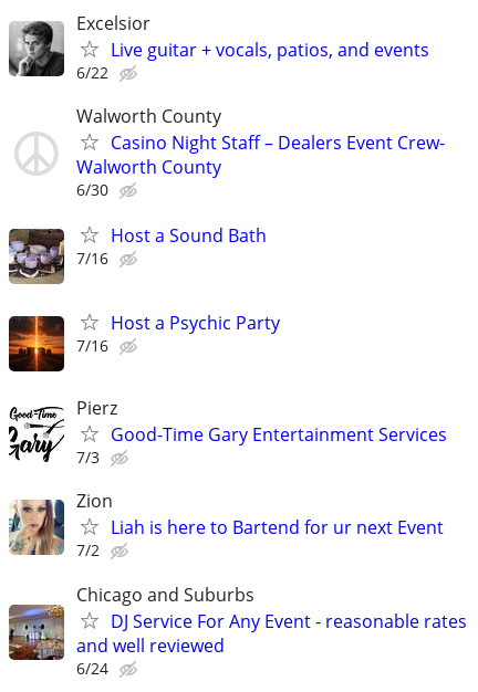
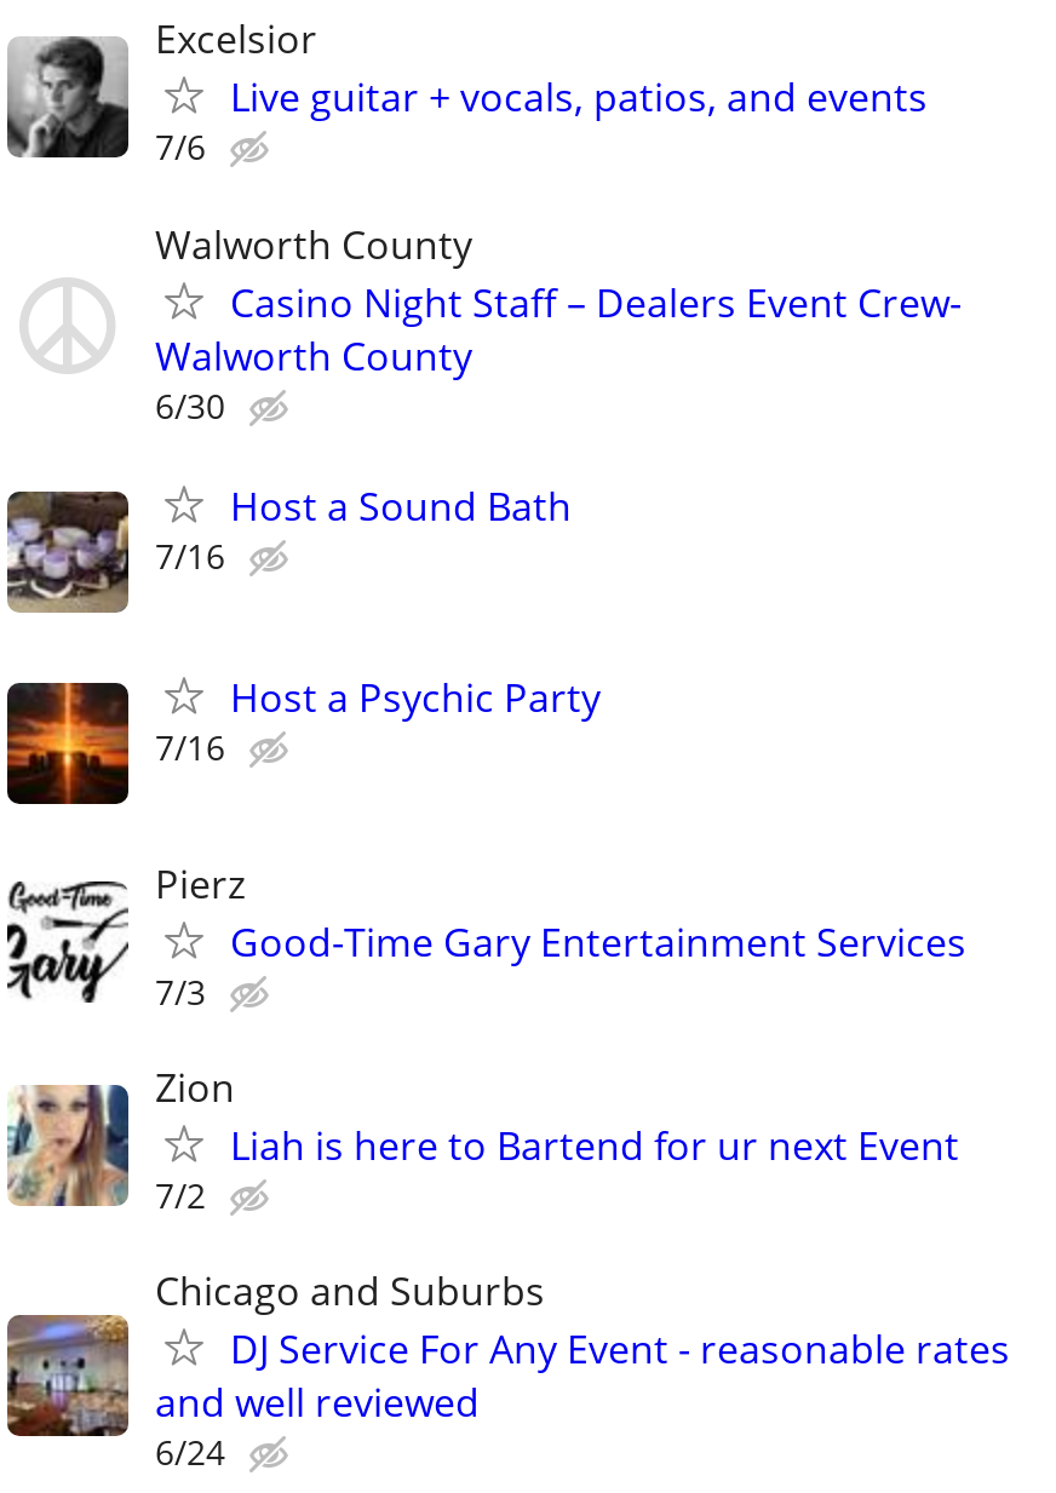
[76,61,108,82] 6/22 -> [155,125,206,171] 7/6

